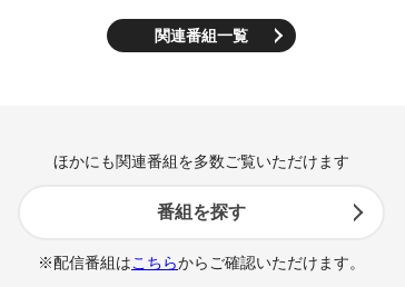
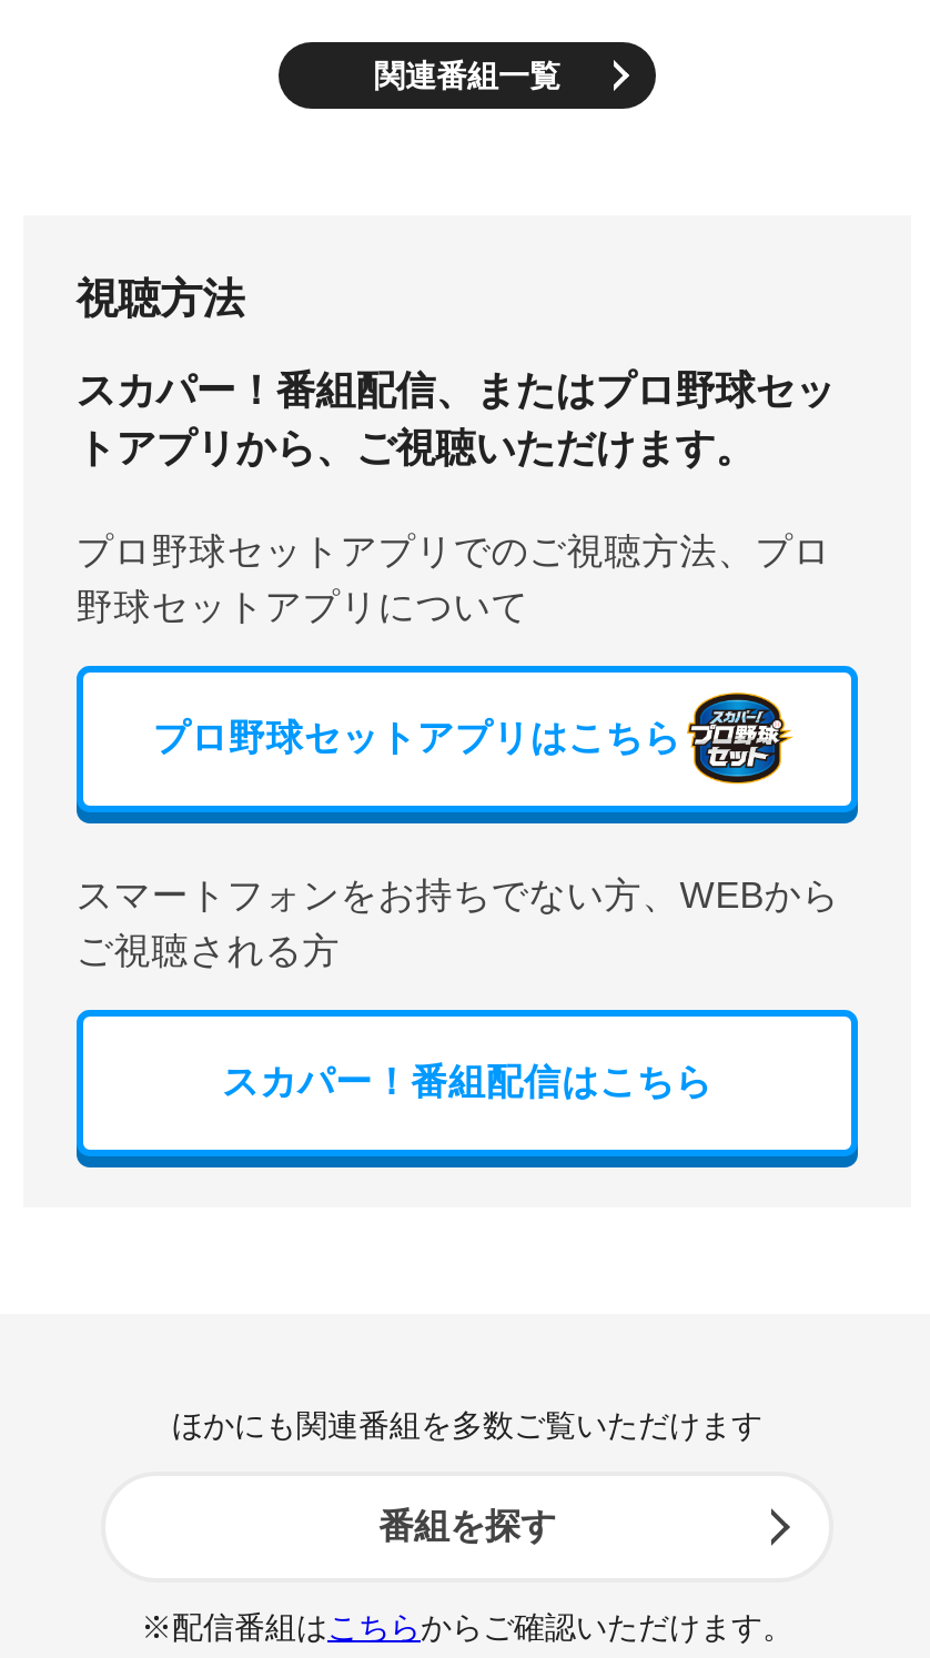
none -> [74,275,860,826] [image] | 視聴方法 | スカパー！番組配信、またはプロ野球セッ | トアプリから、ご視聴いただけます。 | プロ野球セットアプリでのご視聴方法、プロ | 野球セットアプリについて | プロ野球セットアプリはこちら
none -> [74,875,860,1170] [image] | スマートフォンをお持ちでない方、WEBから | ご視聴される方 | スカパー！番組配信はこちら

